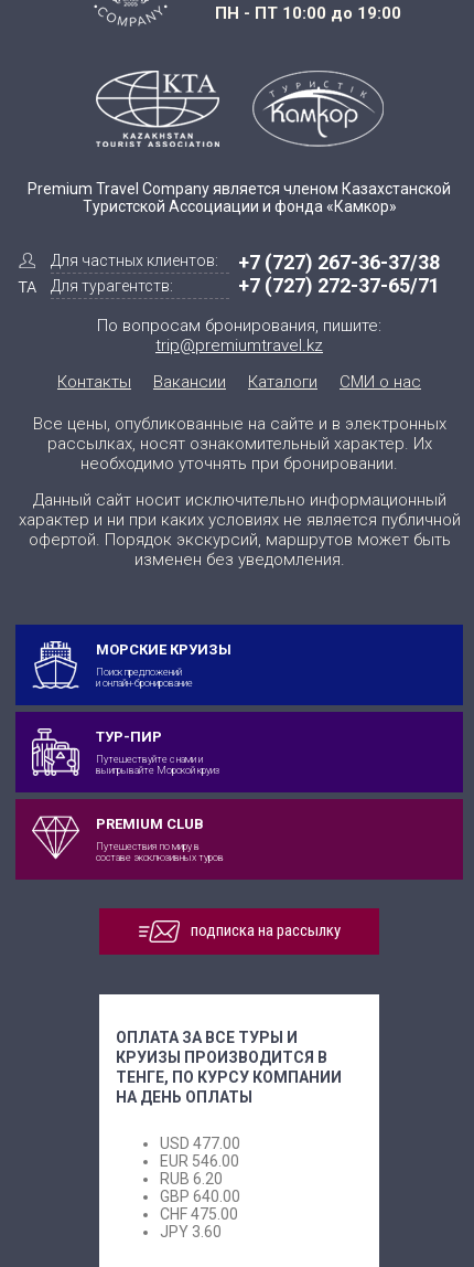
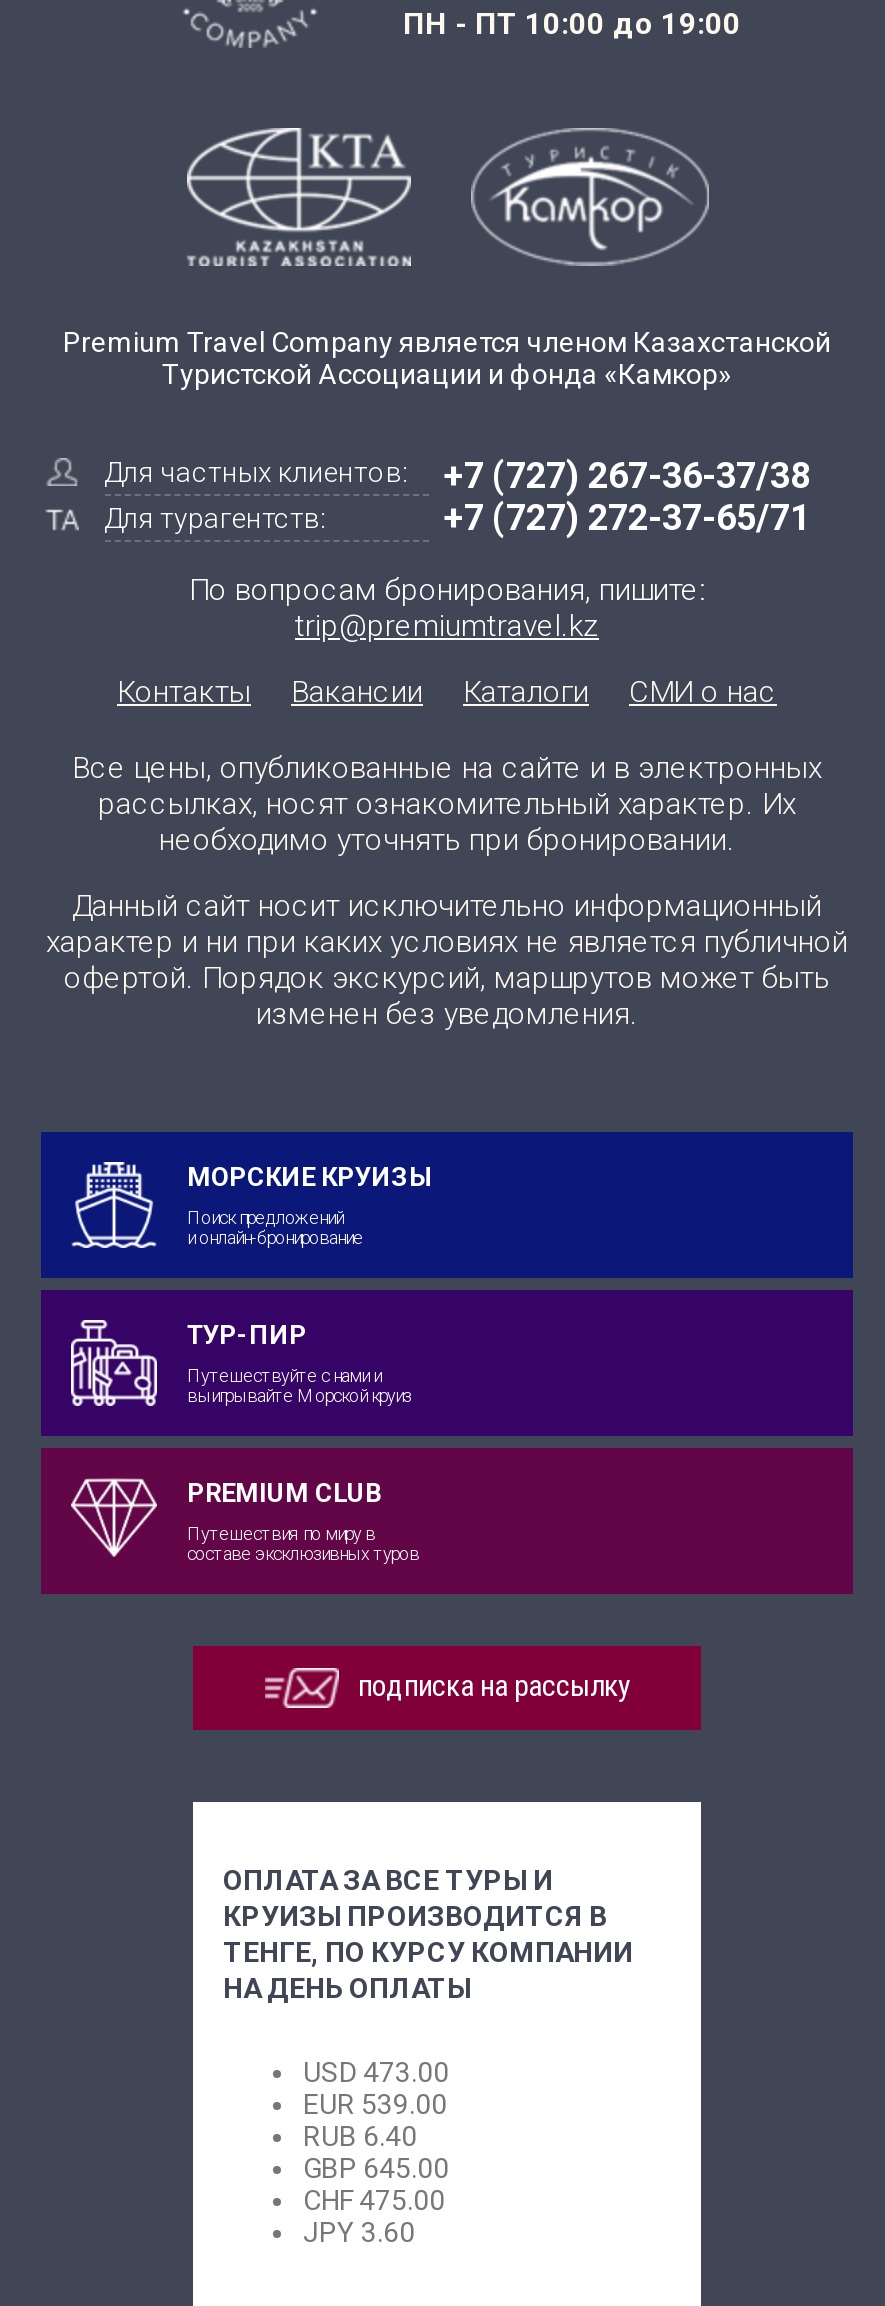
[160,1135,240,1152] USD 477.00 -> [303,2056,449,2088] USD 473.00
[160,1152,239,1170] EUR 546.00 -> [303,2088,447,2120] EUR 539.00
[160,1170,223,1188] RUB 6.20 -> [303,2120,417,2152] RUB 6.40
[160,1188,240,1205] GBP 640.00 -> [303,2152,449,2184] GBP 645.00

